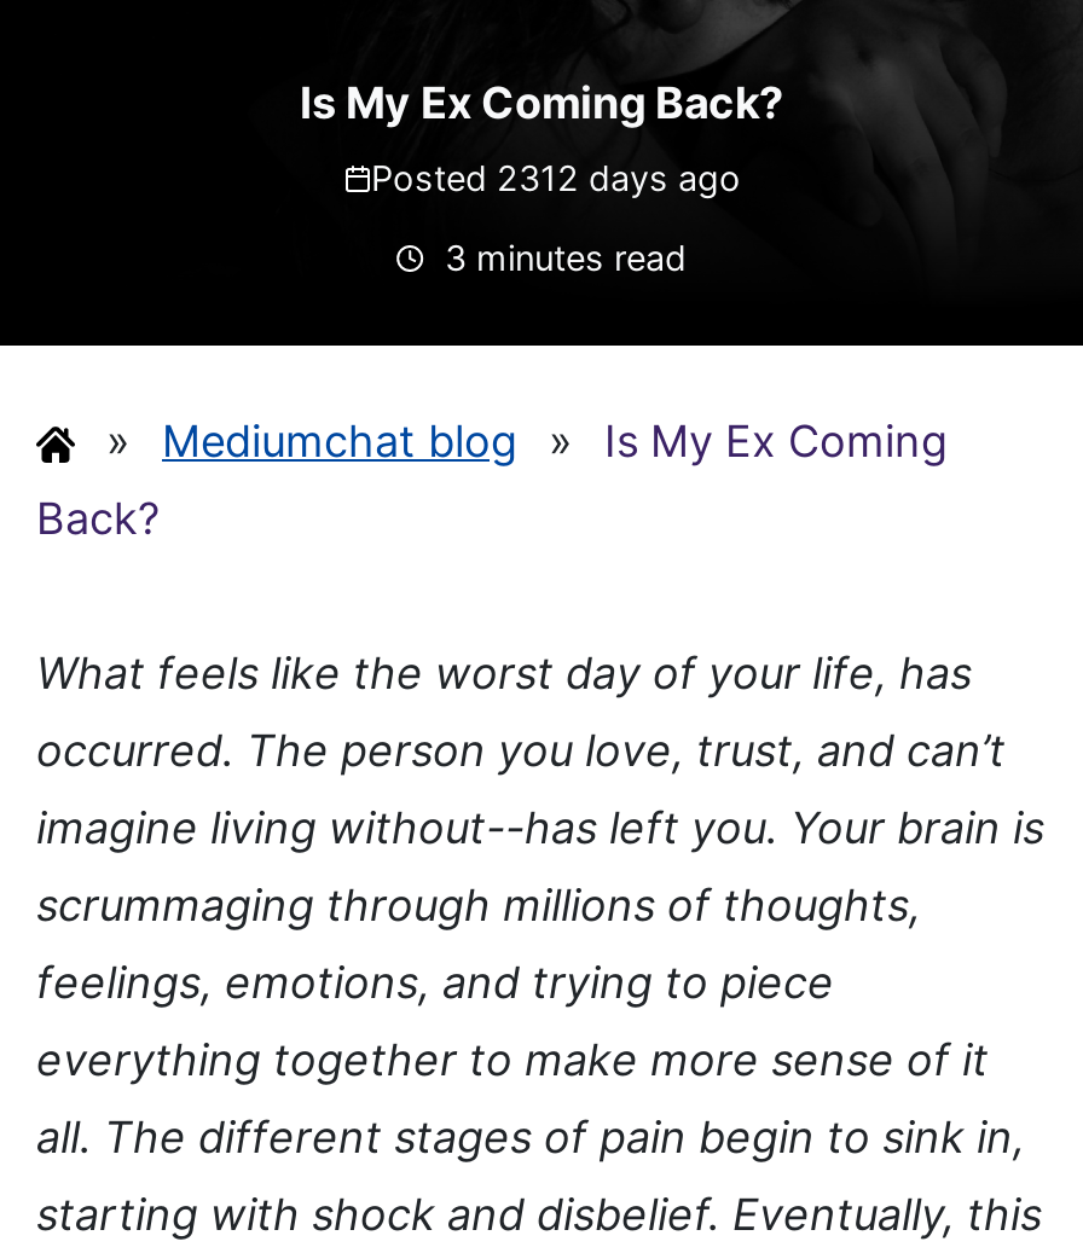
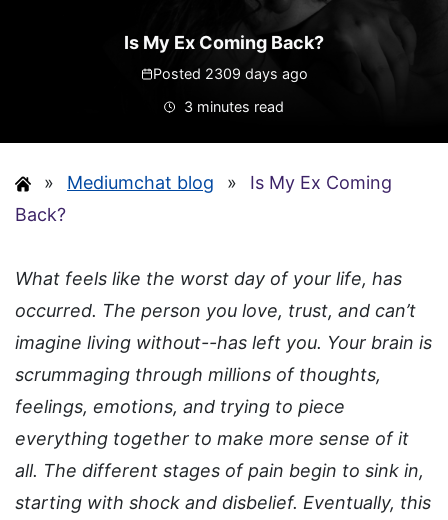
[371,157,741,198] Posted 2312 days ago -> [152,65,307,82] Posted 2309 days ago

